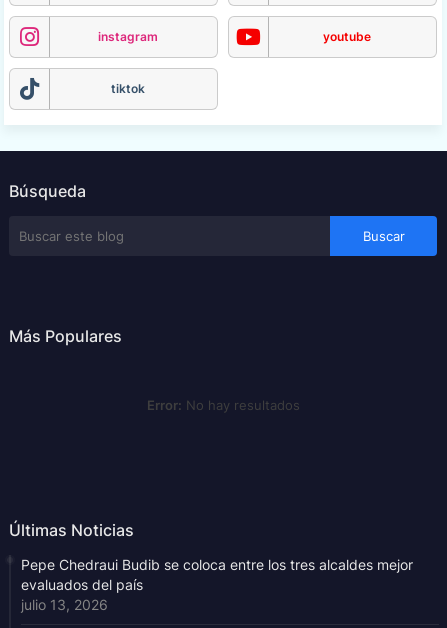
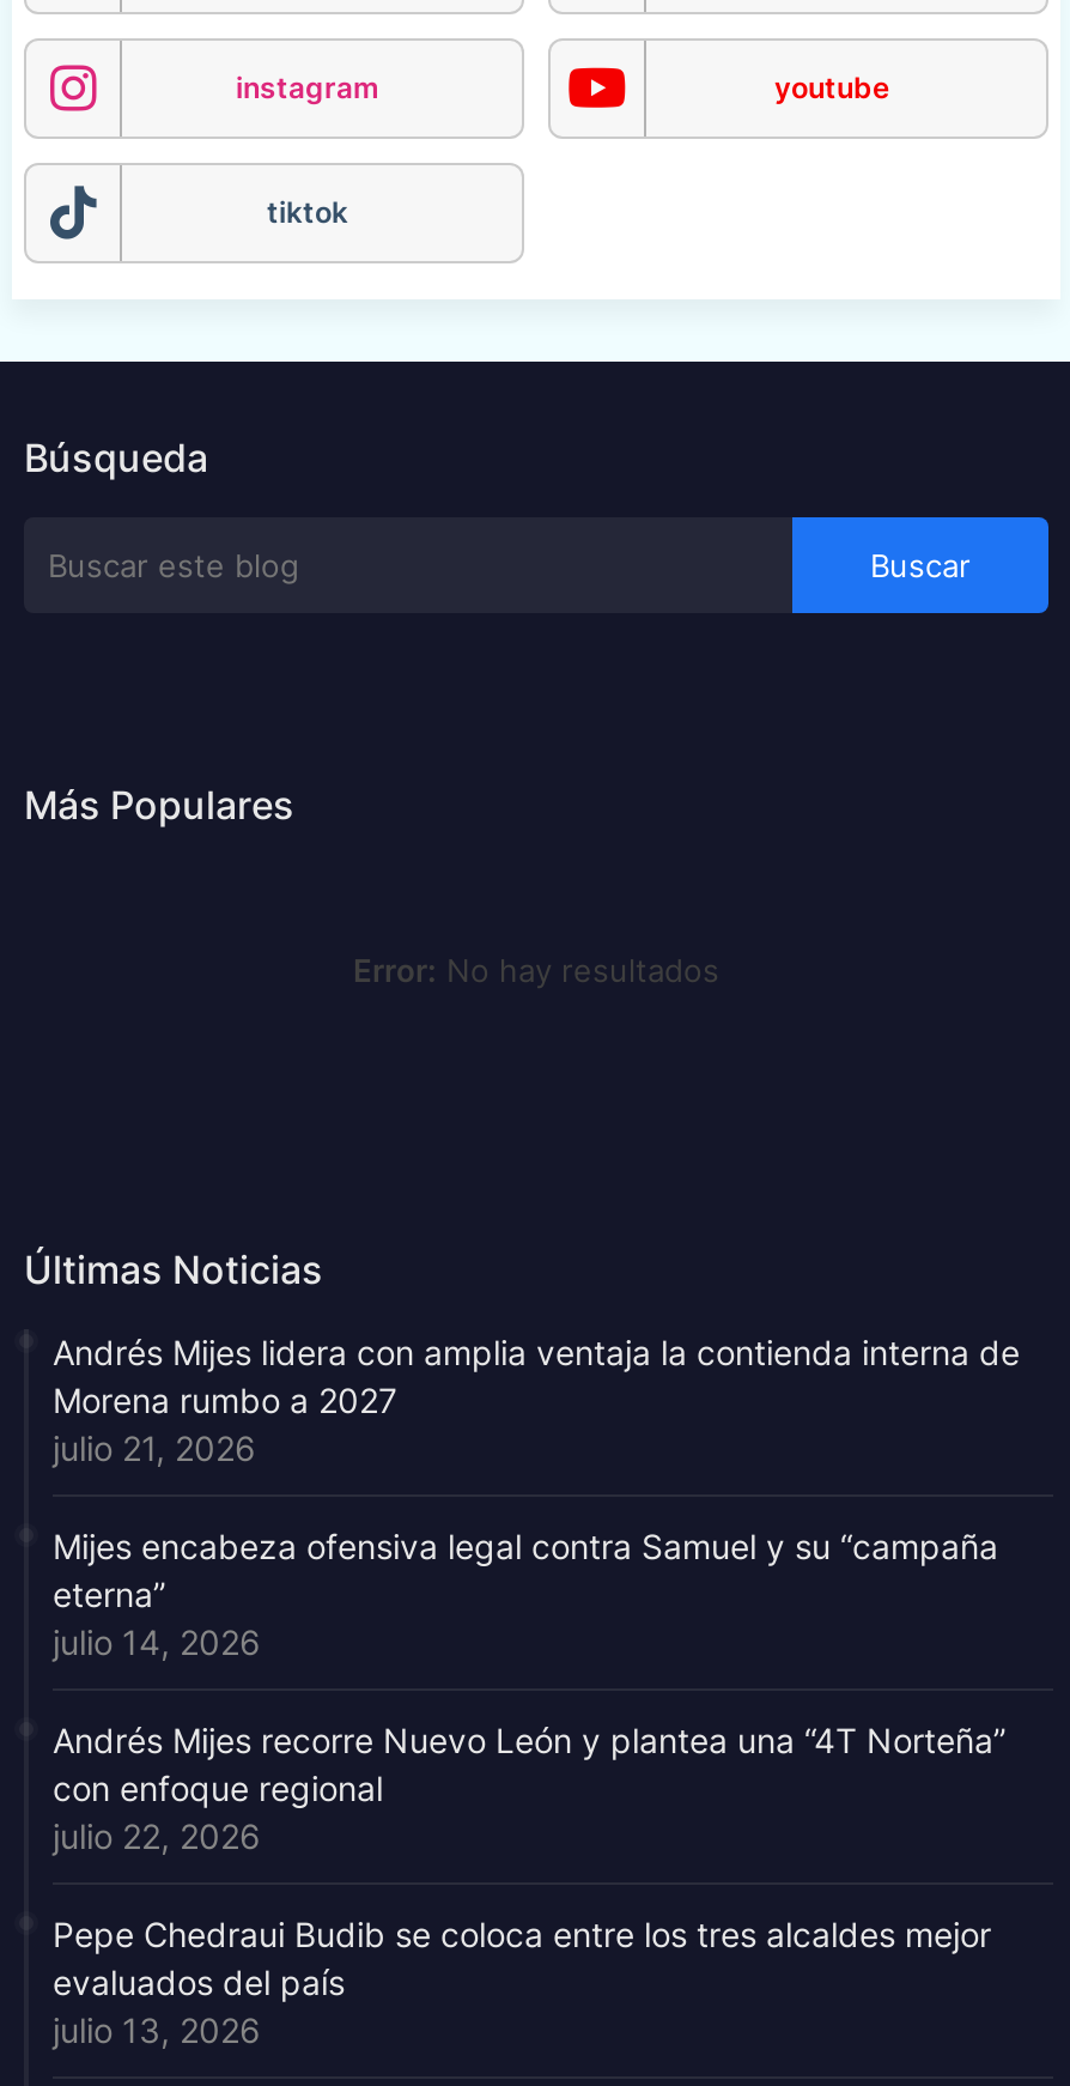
none -> [53,1332,1020,1856] Andrés Mijes lidera con amplia ventaja la contienda interna de | Morena rumbo a 2027 | julio 21, 2026 | Mijes encabeza ofensiva legal contra Samuel y su “campaña | eterna” | julio 14, 2026 | Andrés Mijes recorre Nuevo León y plantea una “4T Norteña” | con enfoque regional | julio 22, 2026

